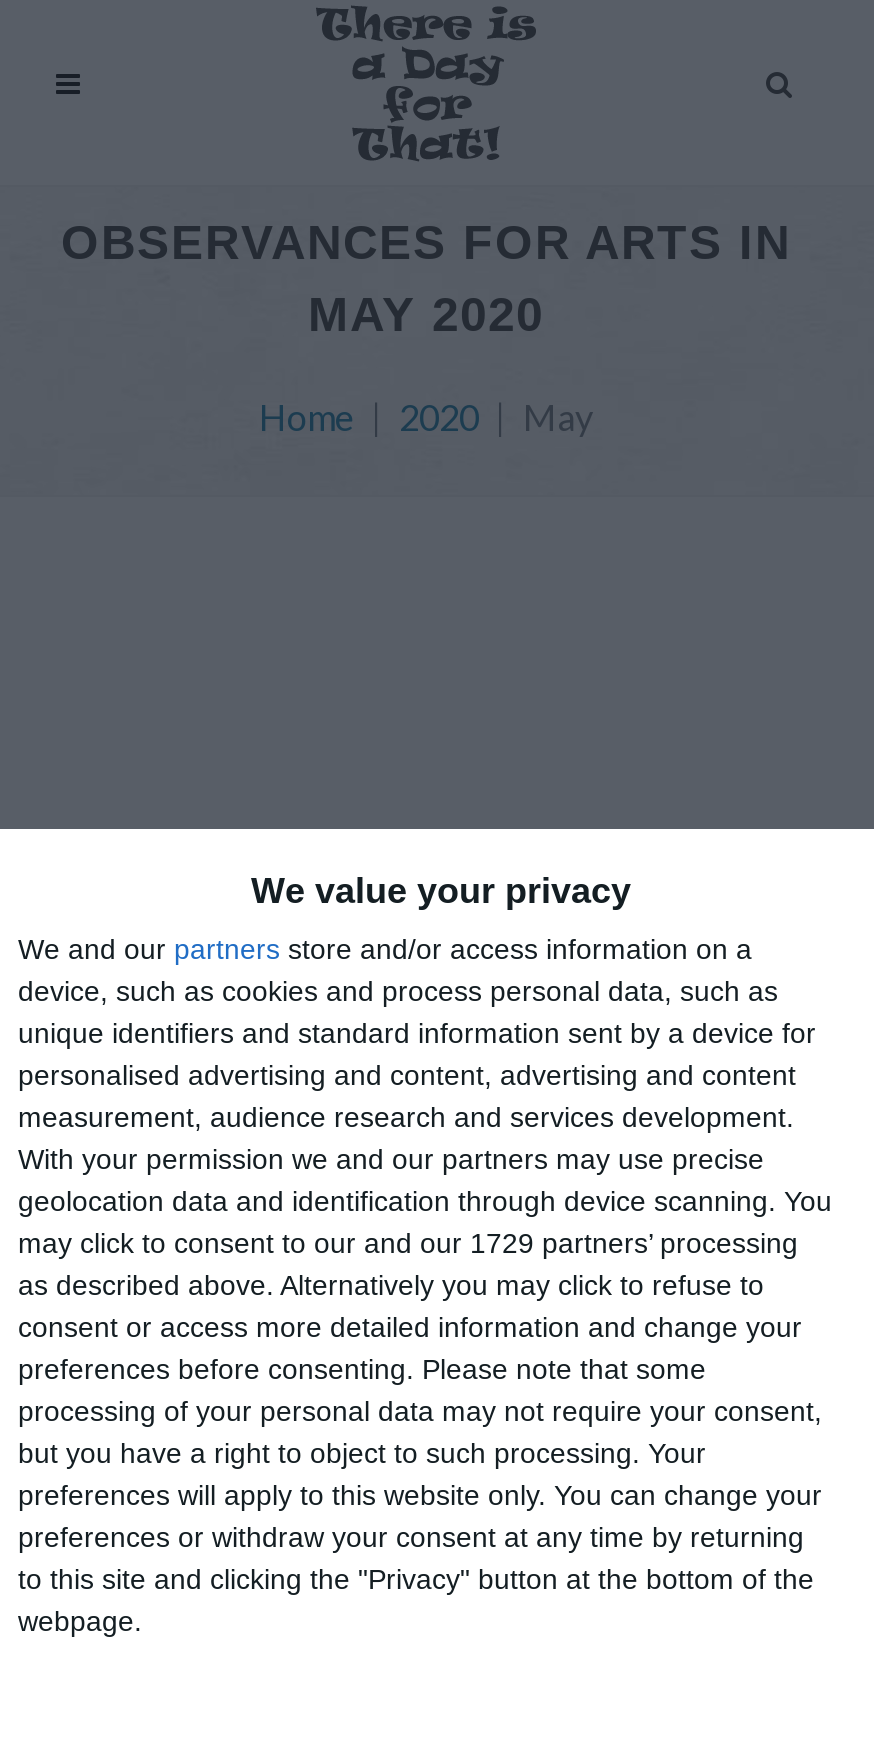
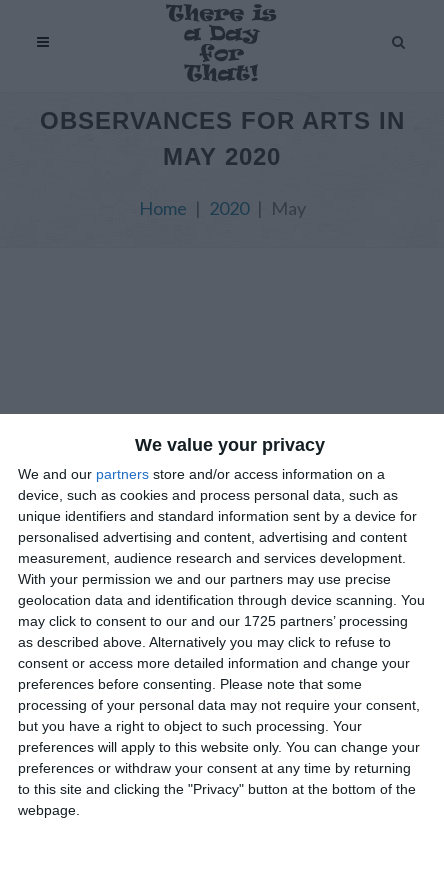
[18,1227,798,1259] may click to consent to our and our 1729 partners’ processing -> [18,613,408,629] may click to consent to our and our 1725 partners’ processing

